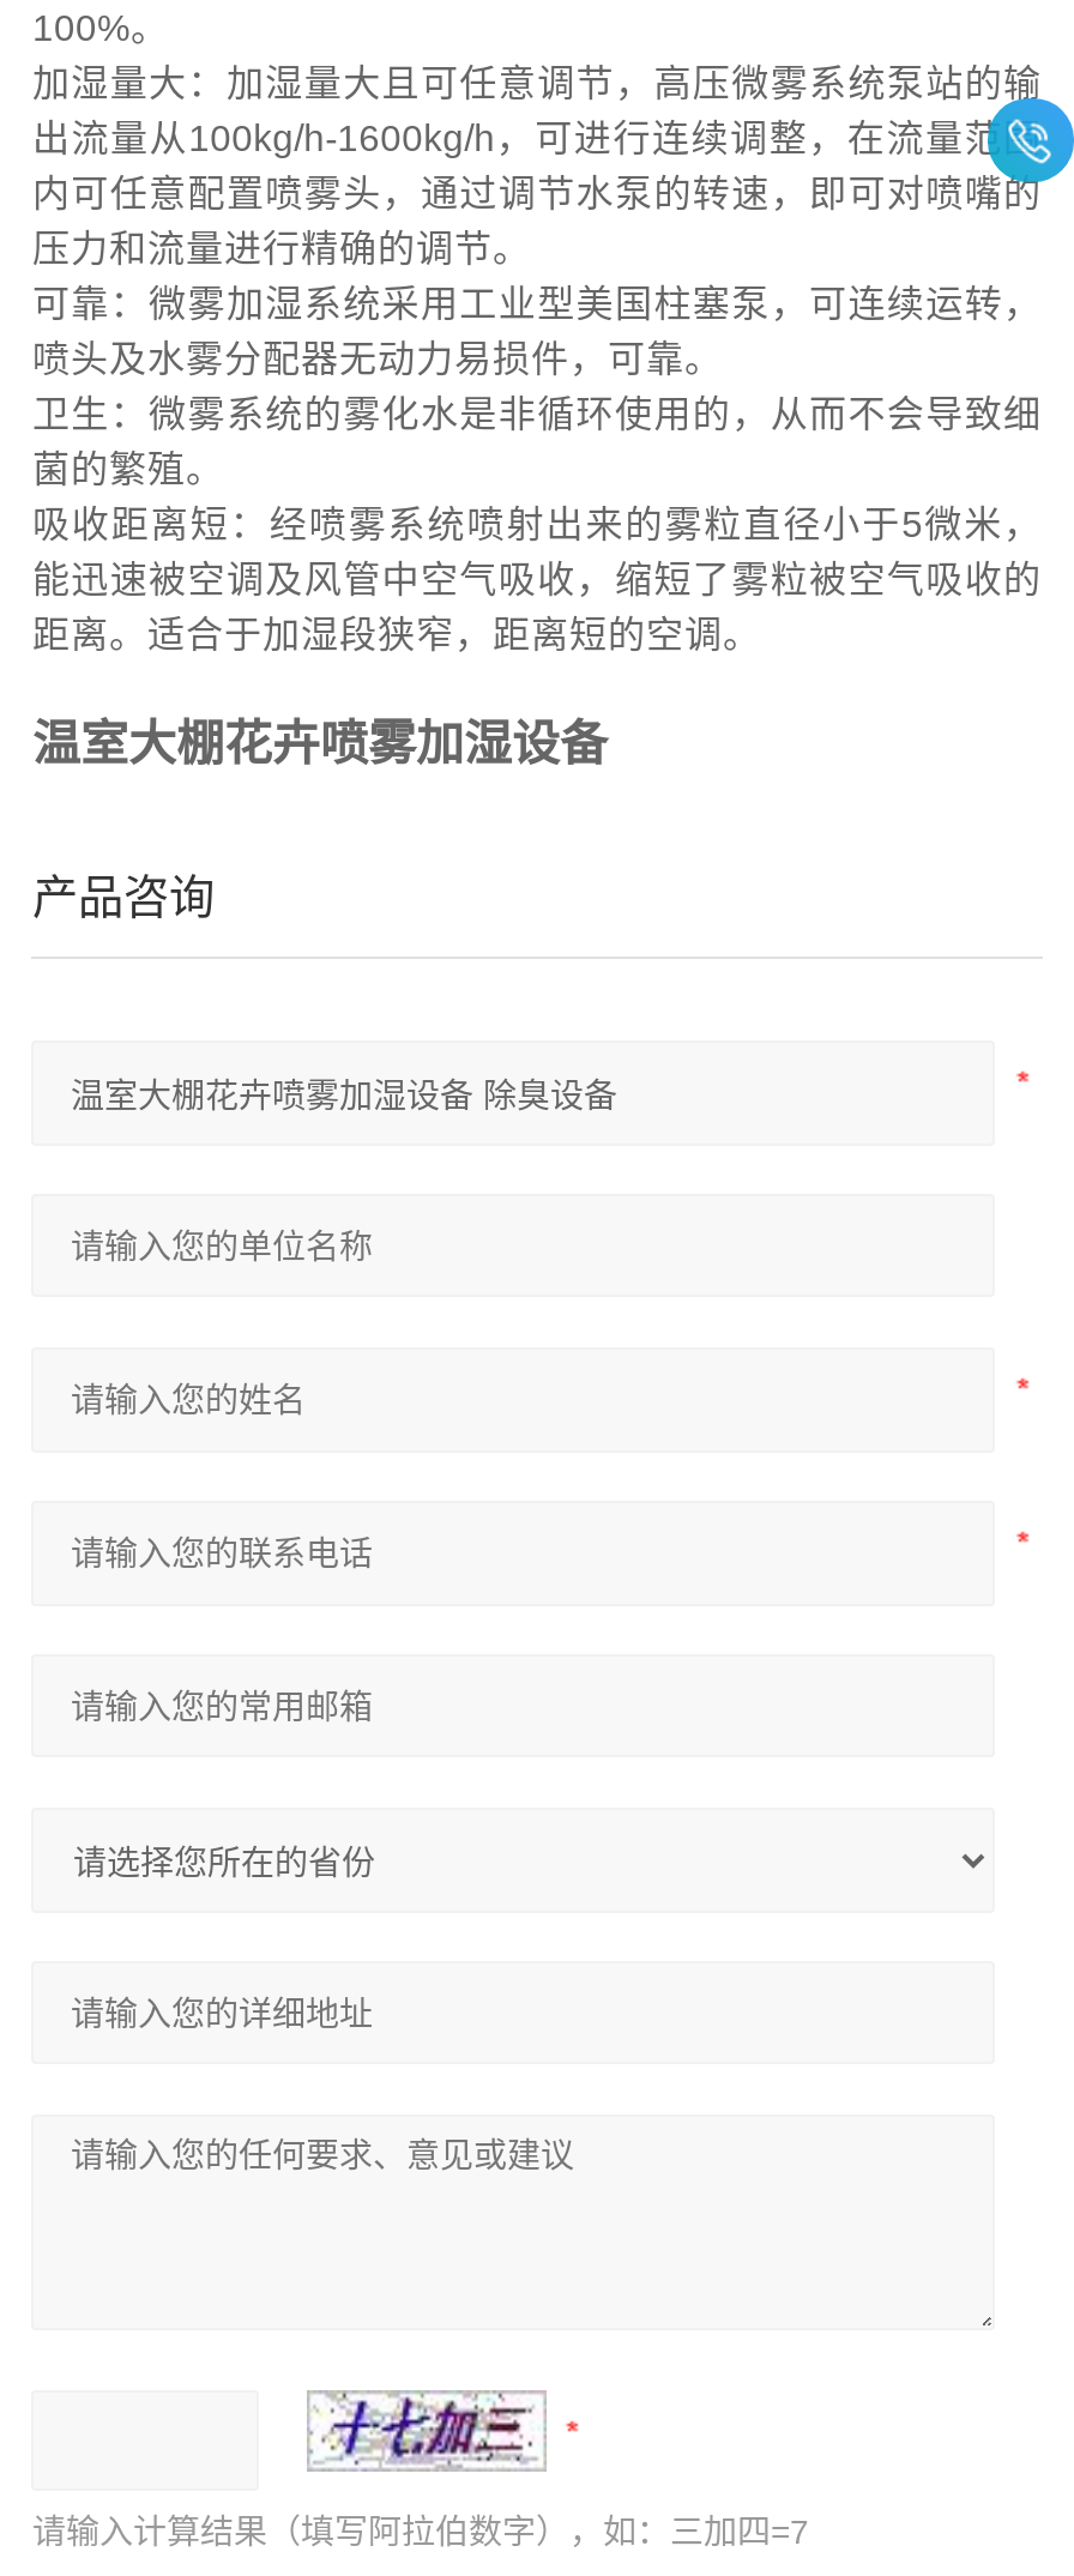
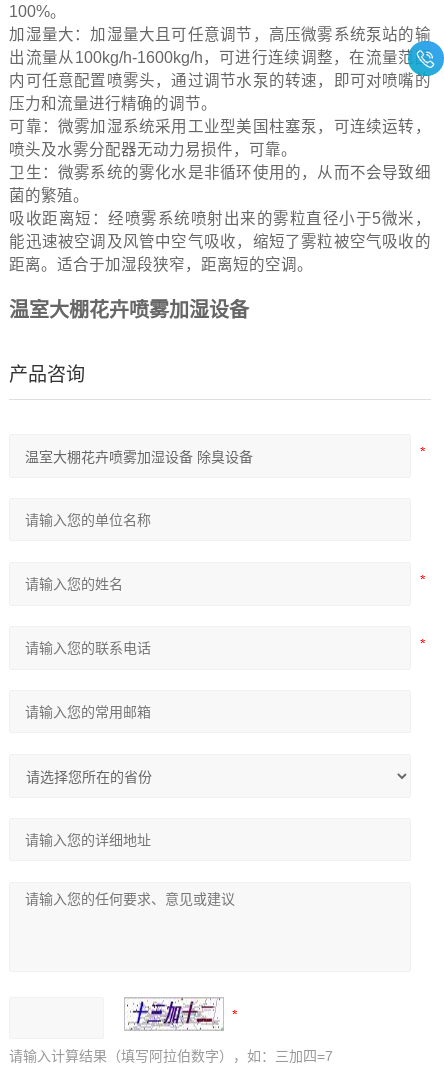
[307,2390,532,2472] [image] -> [124,997,224,1031] [image]

